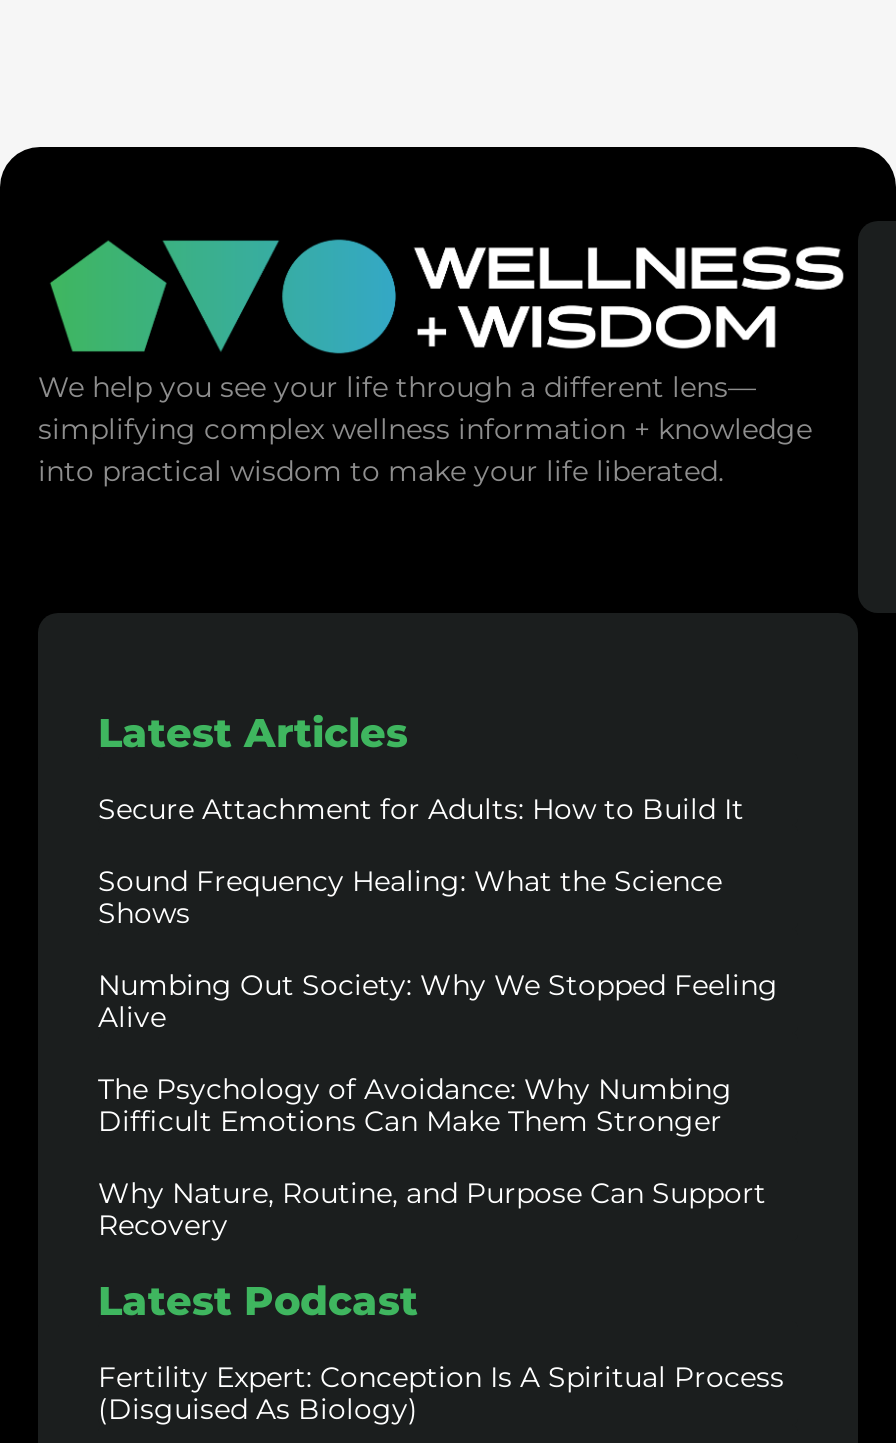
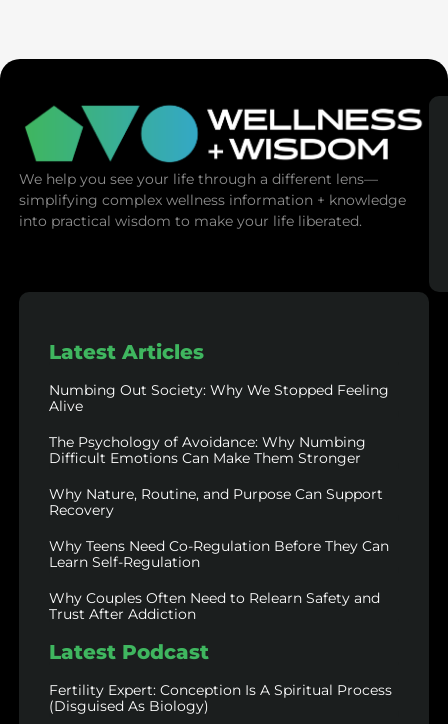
[98,791,744,931] Secure Attachment for Adults: How to Build It | Sound Frequency Healing: What the Science | Shows -> none
moved [98,967,778,1243] -> [49,381,389,519]: Numbing Out Society: Why We Stopped Feeling | Alive | The Psychology of Avoidance: Why Numbing | Difficult Emotions Can Make Them Stronger | Why Nature, Routine, and Purpose Can Support | Recovery
none -> [49,537,389,623] Why Teens Need Co-Regulation Before They Can | Learn Self-Regulation | Why Couples Often Need to Relearn Safety and | Trust After Addiction

